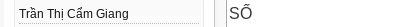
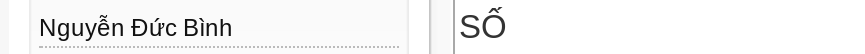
[19,7,129,21] Trần Thị Cẩm Giang -> [39,14,233,42] Nguyễn Đức Bình

